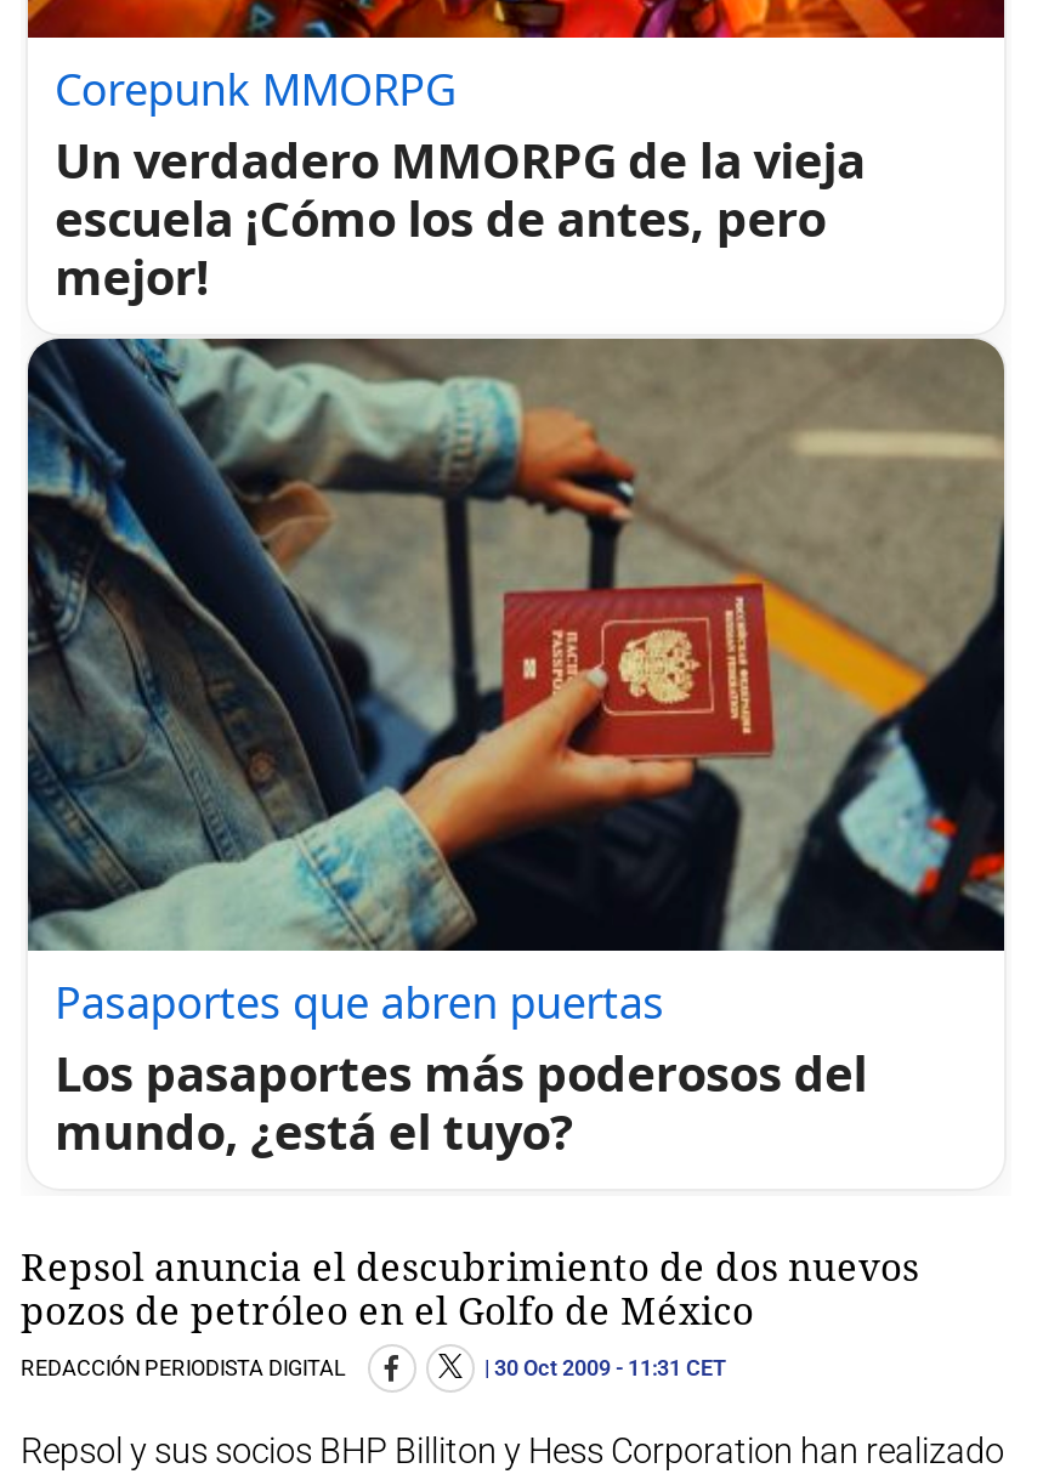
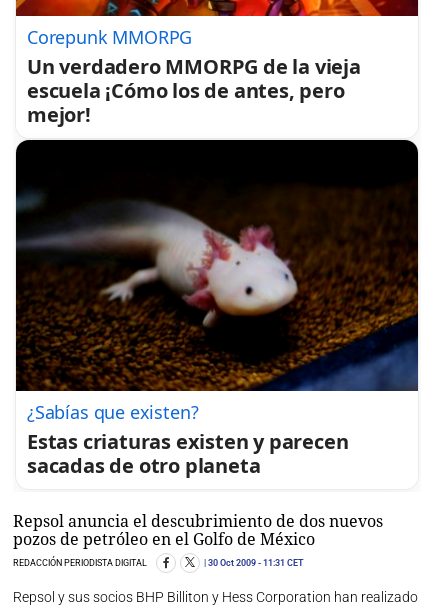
[25,338,1007,1163] [image] | Pasaportes que abren puertas | Los pasaportes más poderosos del | mundo, ¿está el tuyo? -> [15,139,419,479] [image] | ¿Sabías que existen? | Estas criaturas existen y parecen | sacadas de otro planeta

